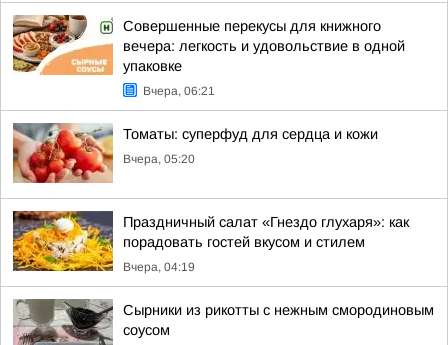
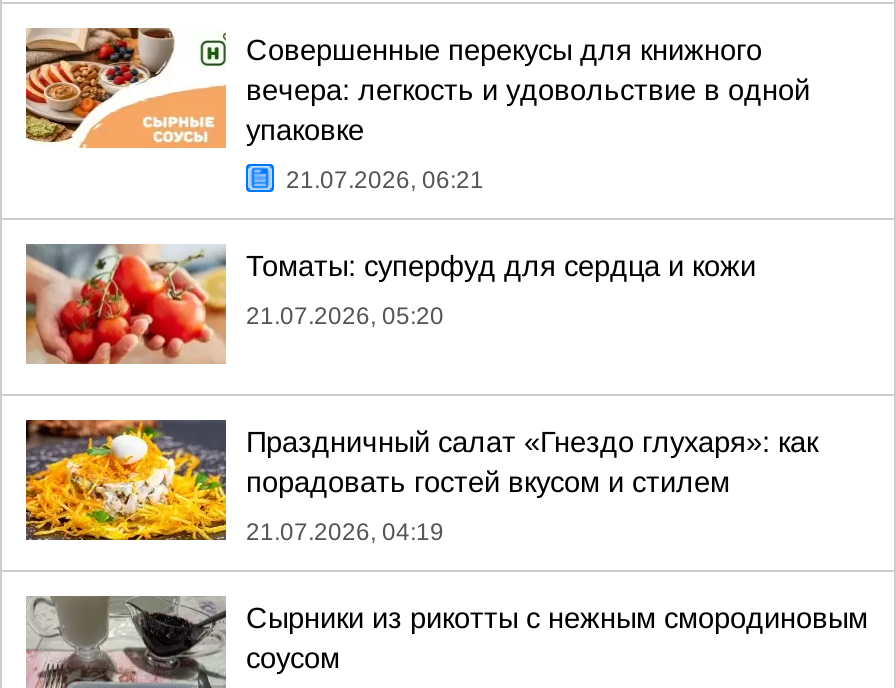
[143,84,215,98] Вчера, 06:21 -> [286,166,484,194] 21.07.2026, 06:21
[123,152,195,166] Вчера, 05:20 -> [246,302,444,330] 21.07.2026, 05:20
[123,260,195,274] Вчера, 04:19 -> [246,518,444,546] 21.07.2026, 04:19

